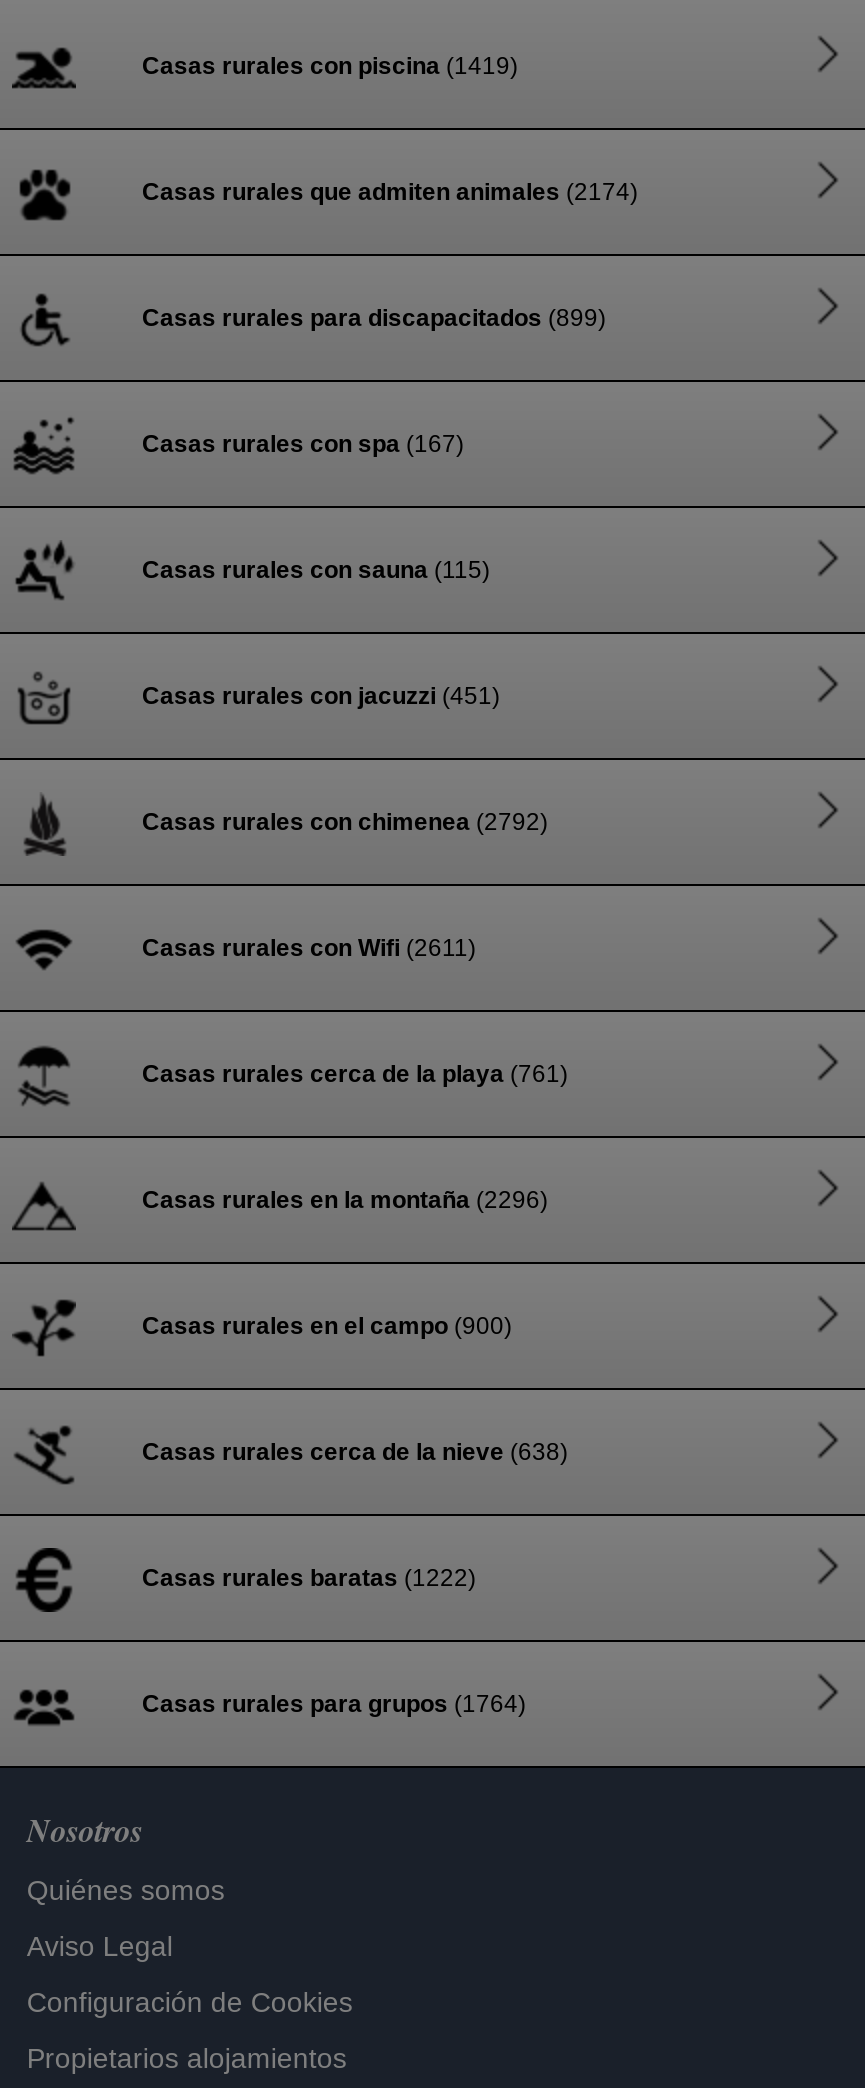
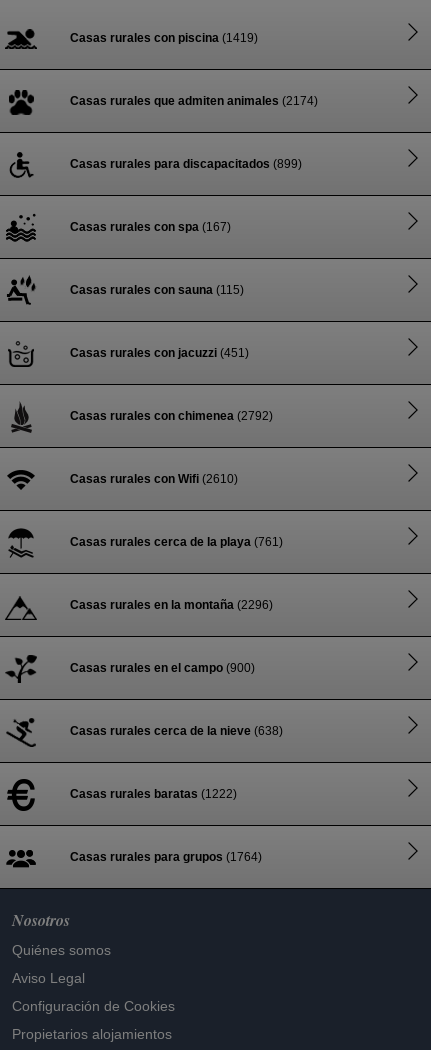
[142,934,476,962] Casas rurales con Wifi (2611) -> [70,472,238,486] Casas rurales con Wifi (2610)

